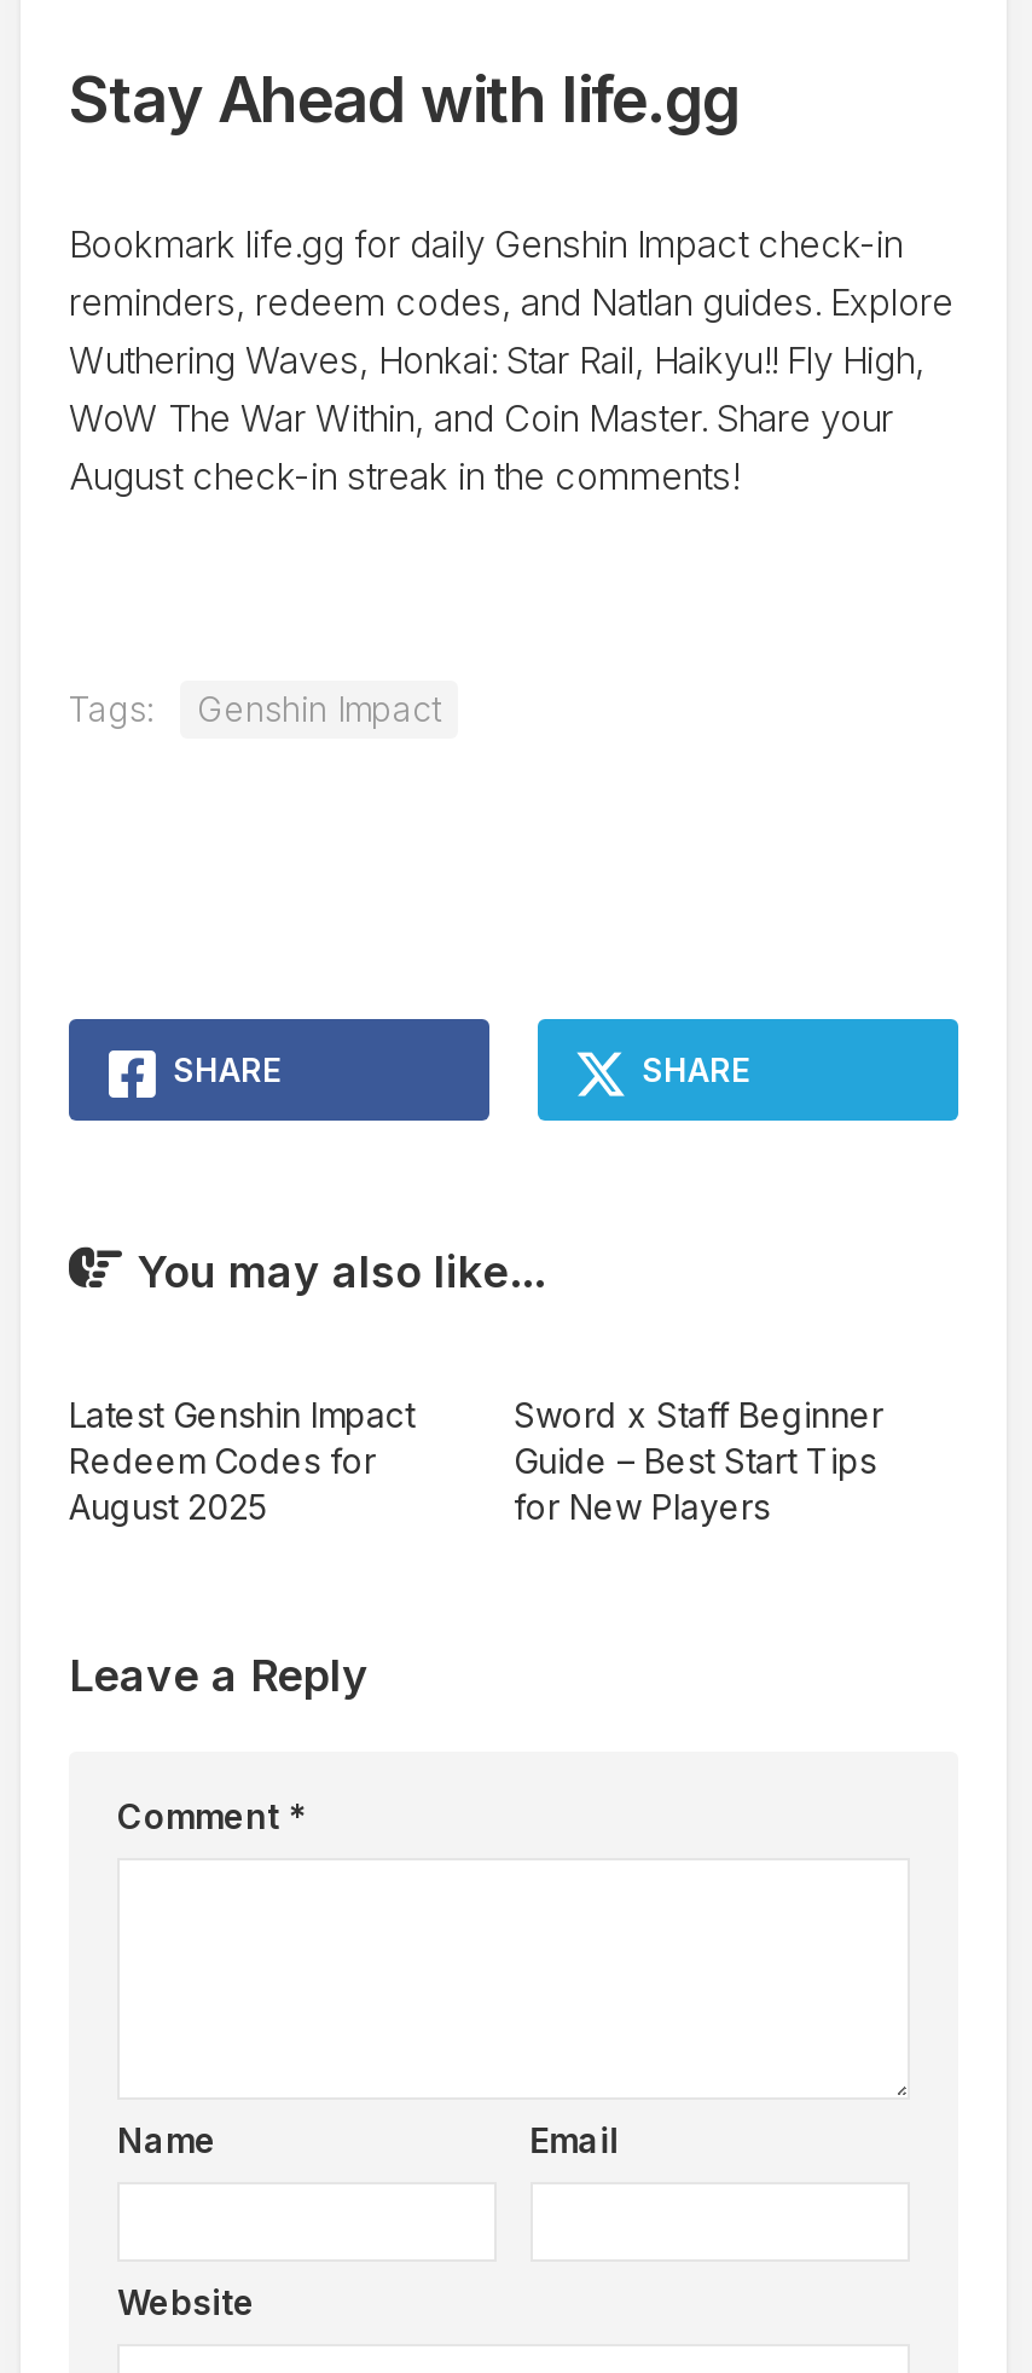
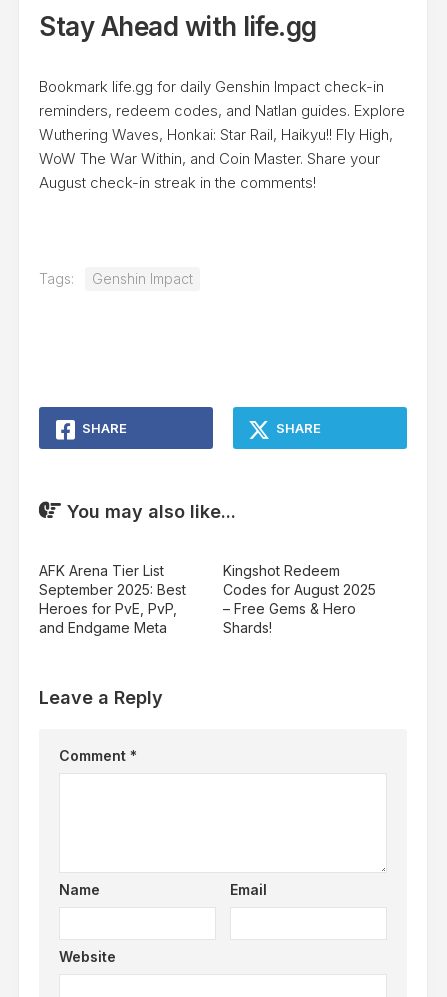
[69,1394,414,1527] Latest Genshin Impact | Redeem Codes for | August 2025 -> [39,562,186,636] AFK Arena Tier List | September 2025: Best | Heroes for PvE, PvP, | and Endgame Meta
[514,1394,883,1527] Sword x Staff Beginner | Guide – Best Start Tips | for New Players -> [223,562,376,636] Kingshot Redeem | Codes for August 2025 | – Free Gems & Hero | Shards!

